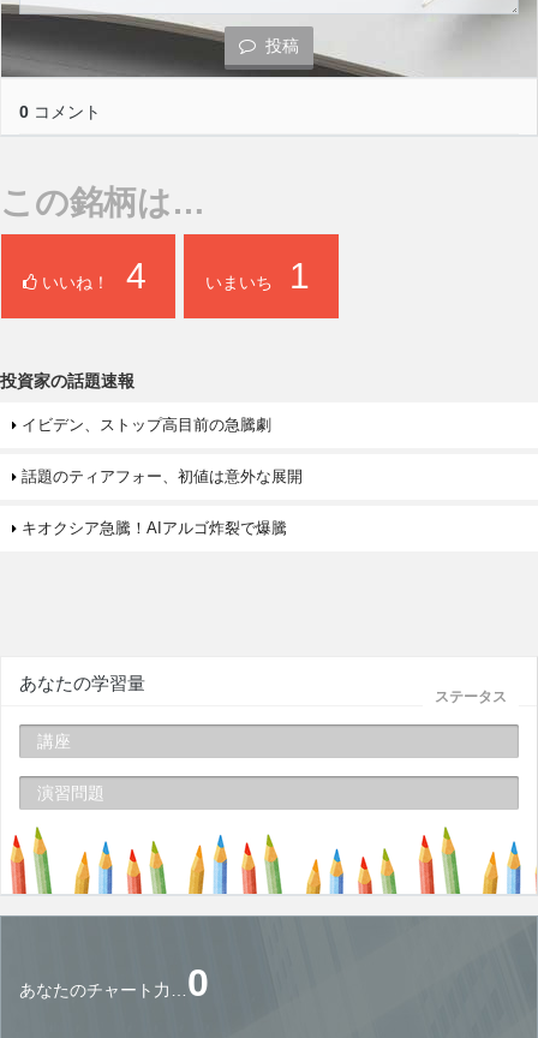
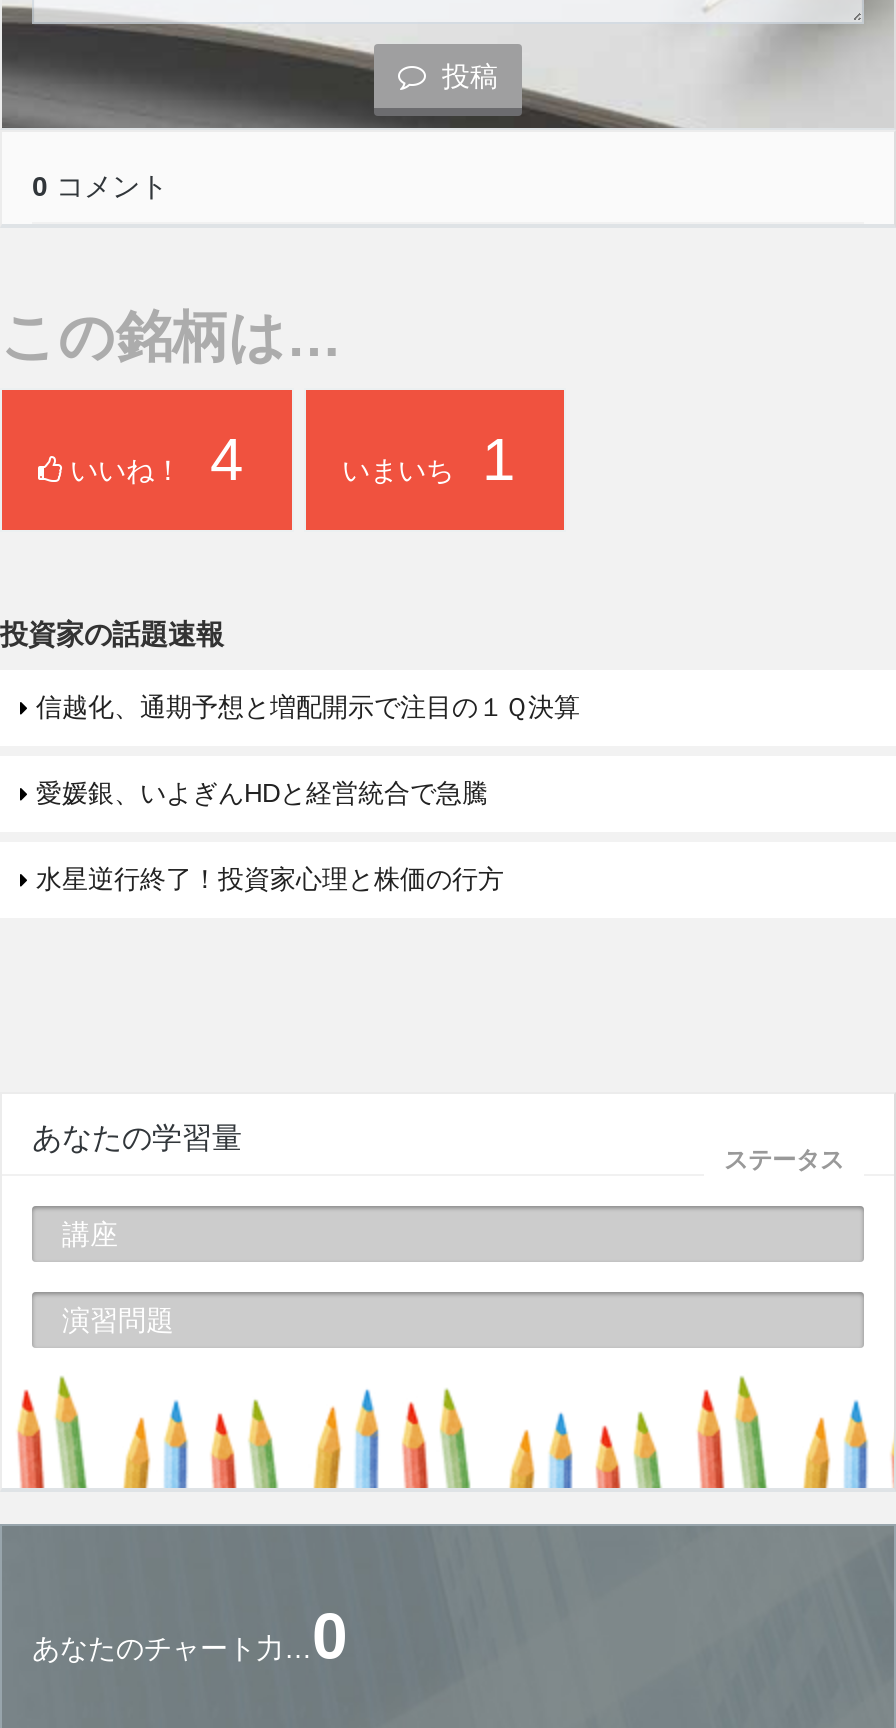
[17,416,271,434] イビデン、ストップ高目前の急騰劇 -> [28,692,580,722] 信越化、通期予想と増配開示で注目の１Ｑ決算
[17,468,303,486] 話題のティアフォー、初値は意外な展開 -> [28,778,488,808] 愛媛銀、いよぎんHDと経営統合で急騰
[17,519,287,537] キオクシア急騰！AIアルゴ炸裂で爆騰 -> [28,864,504,894] 水星逆行終了！投資家心理と株価の行方

